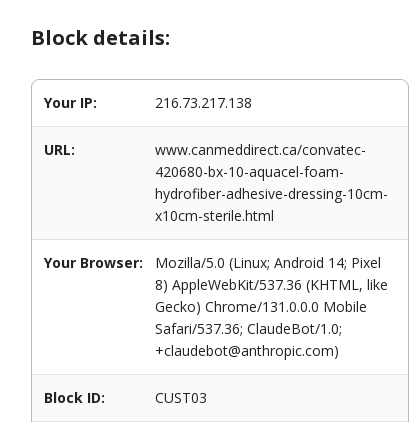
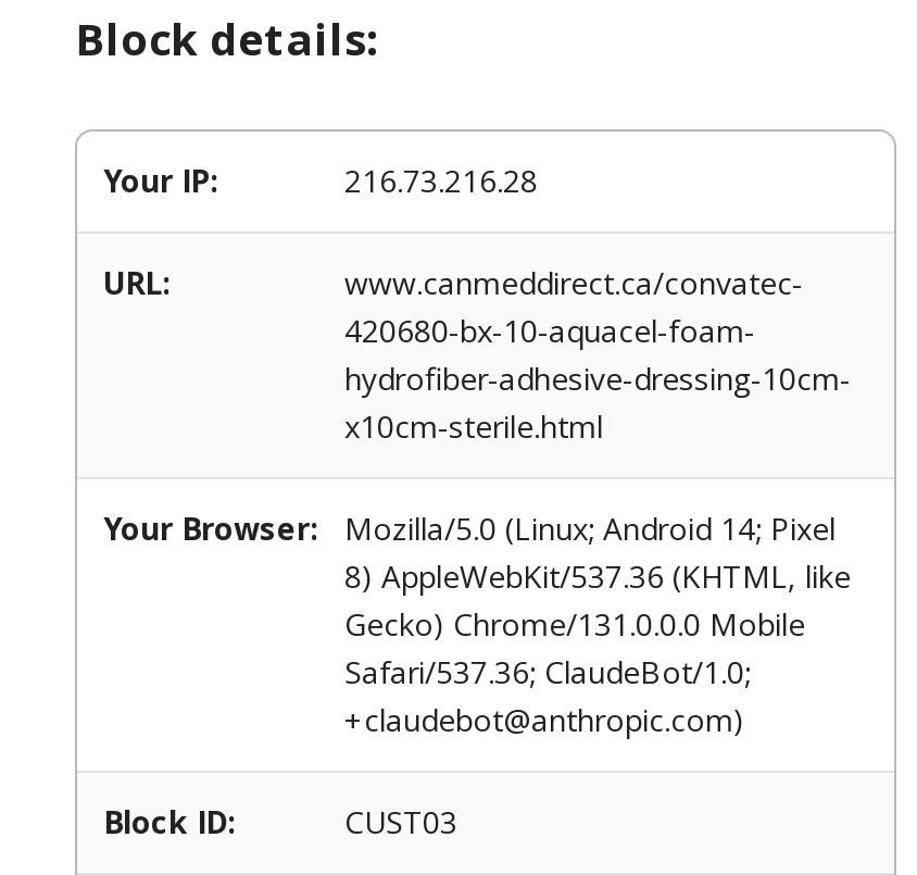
[155,93,252,112] 216.73.217.138 -> [344,160,538,201] 216.73.216.28

